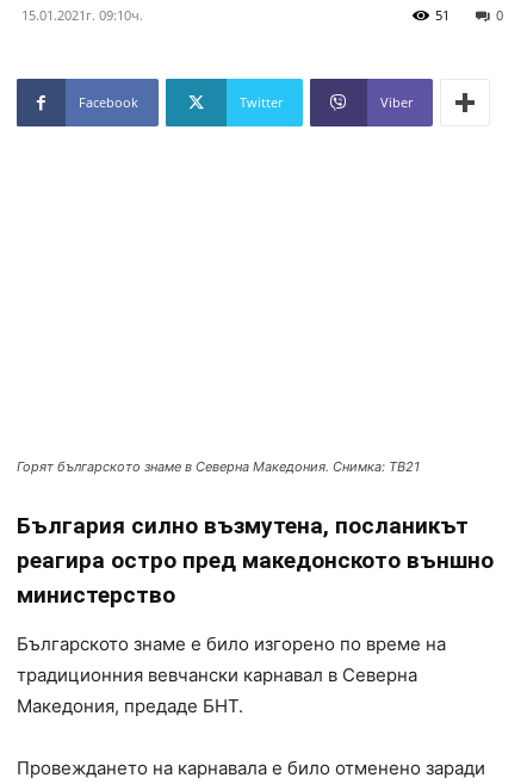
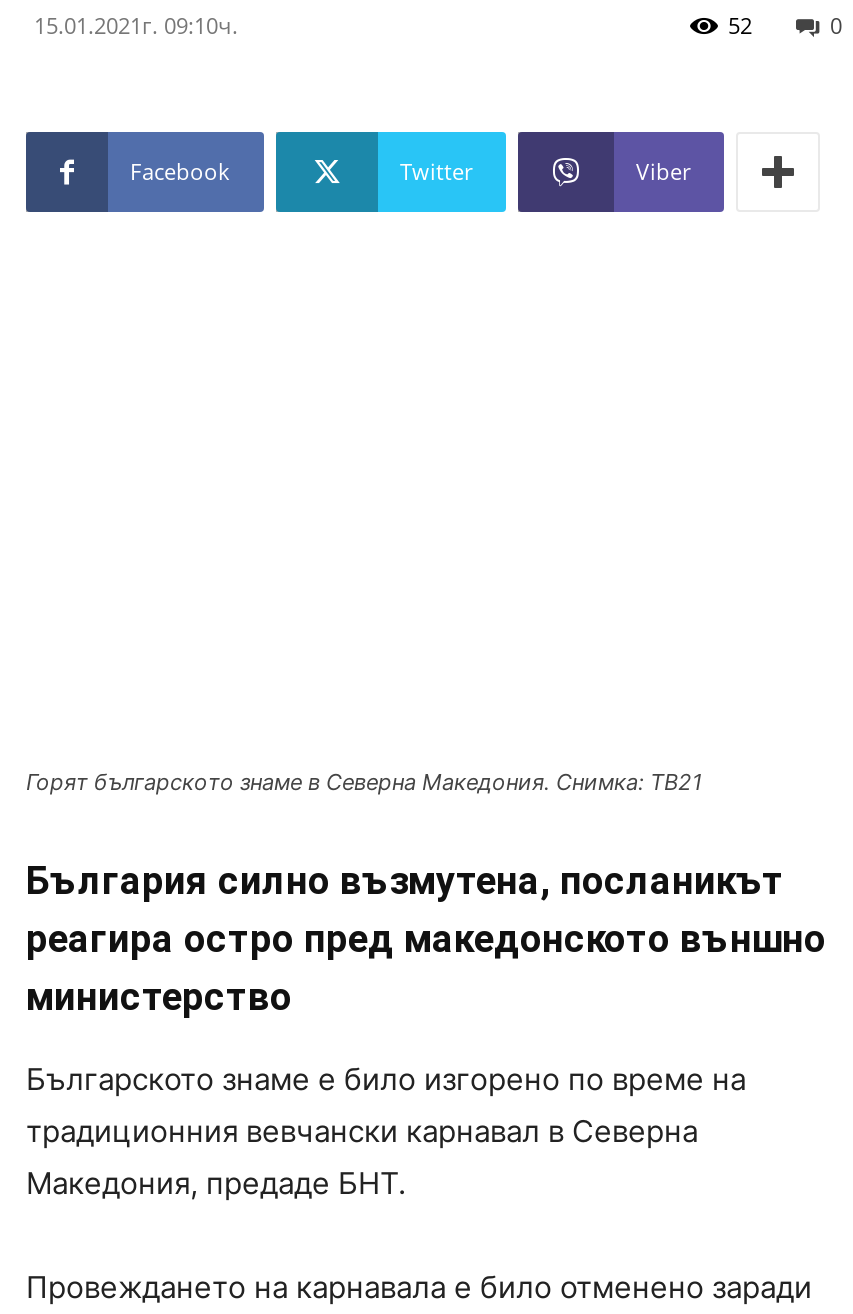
[435,6,449,24] 51 -> [728,10,752,40] 52

